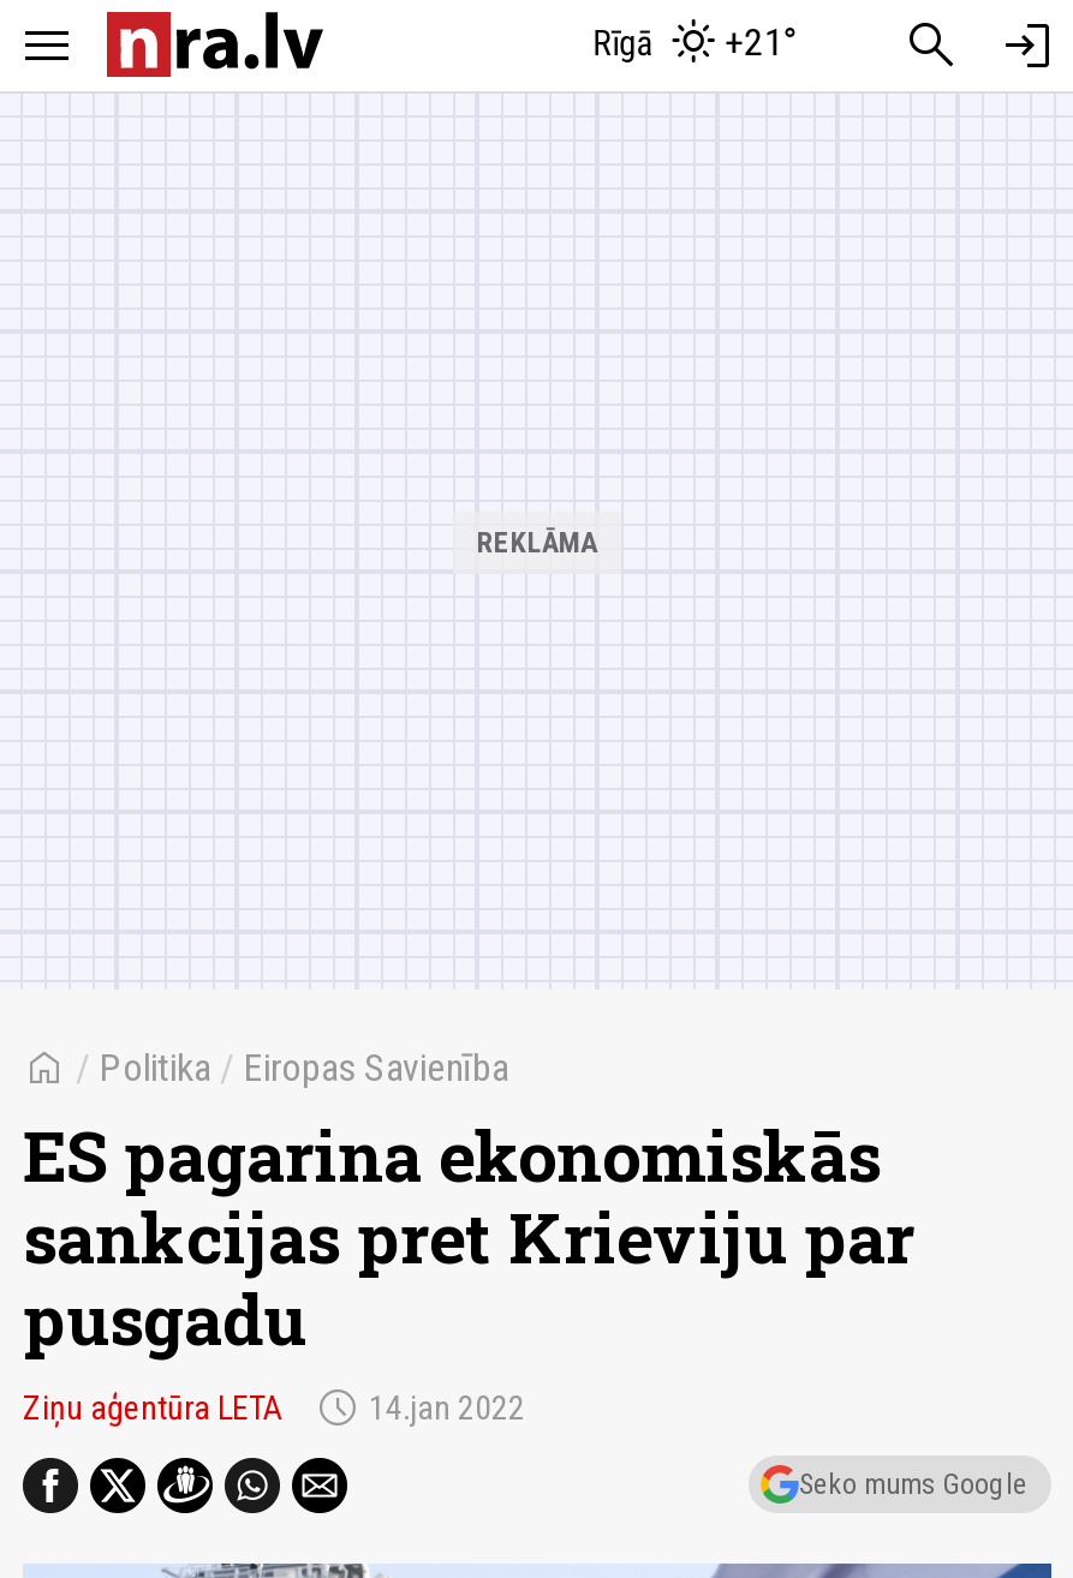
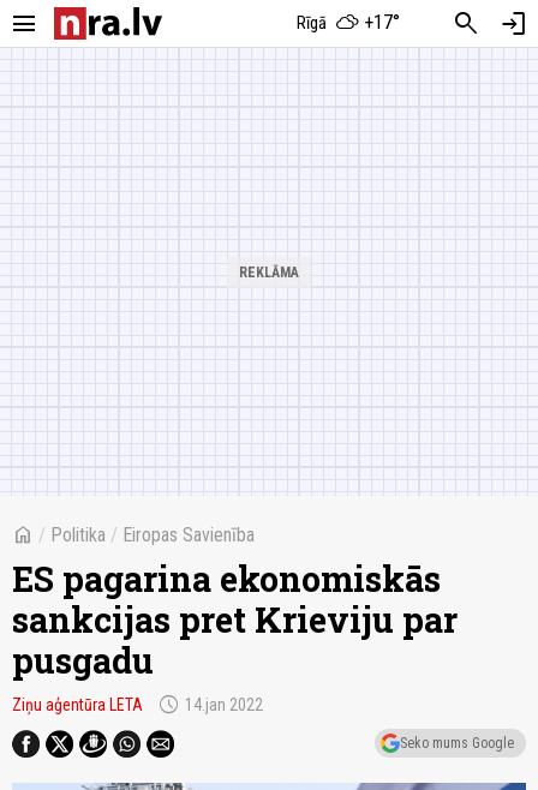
[593,19,797,65] Rīgā +21° -> [296,11,400,34] Rīgā +17°

